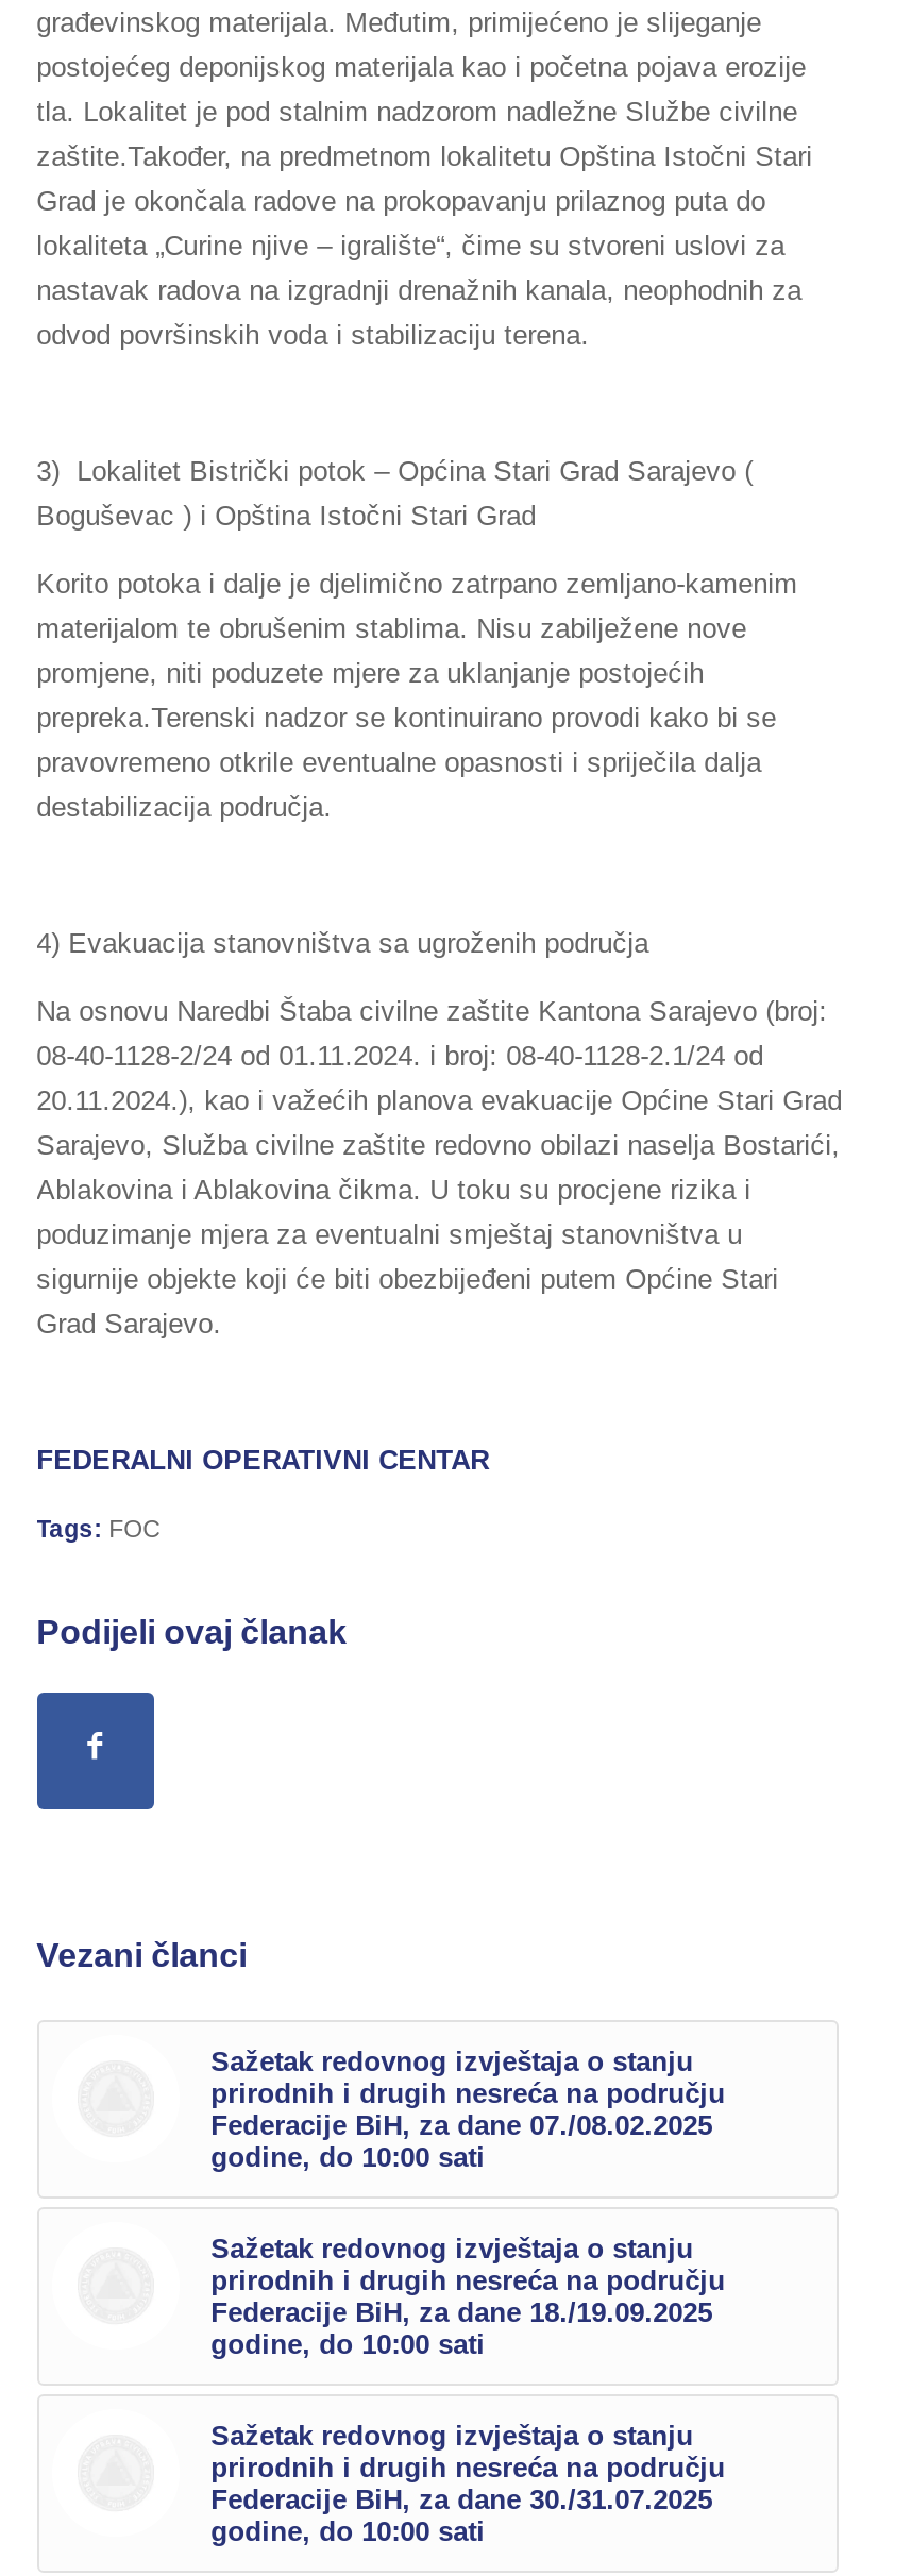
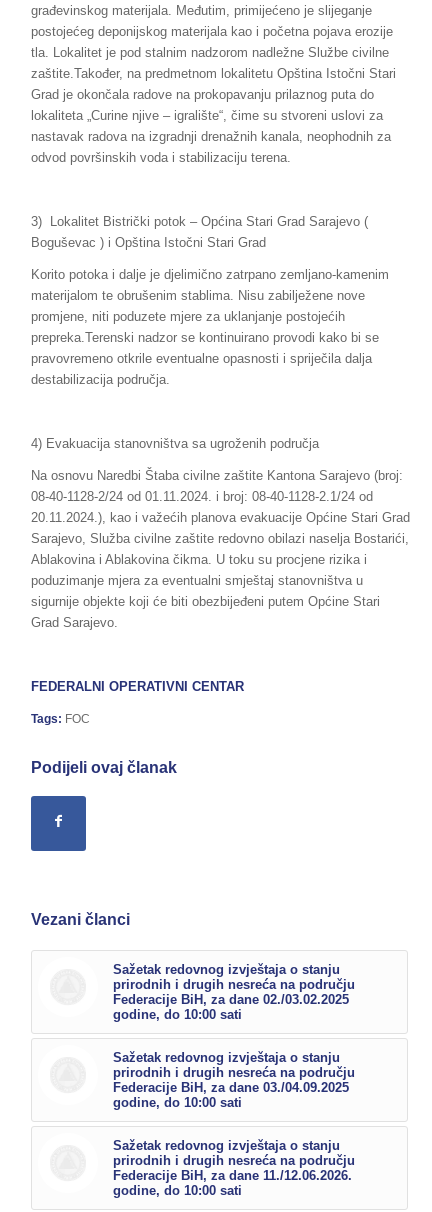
[211,2110,712,2142] Federacije BiH, za dane 07./08.02.2025 -> [113,992,349,1007] Federacije BiH, za dane 02./03.02.2025
[211,2297,712,2329] Federacije BiH, za dane 18./19.09.2025 -> [113,1080,349,1095] Federacije BiH, za dane 03./04.09.2025
[211,2485,712,2516] Federacije BiH, za dane 30./31.07.2025 -> [113,1168,352,1183] Federacije BiH, za dane 11./12.06.2026.

